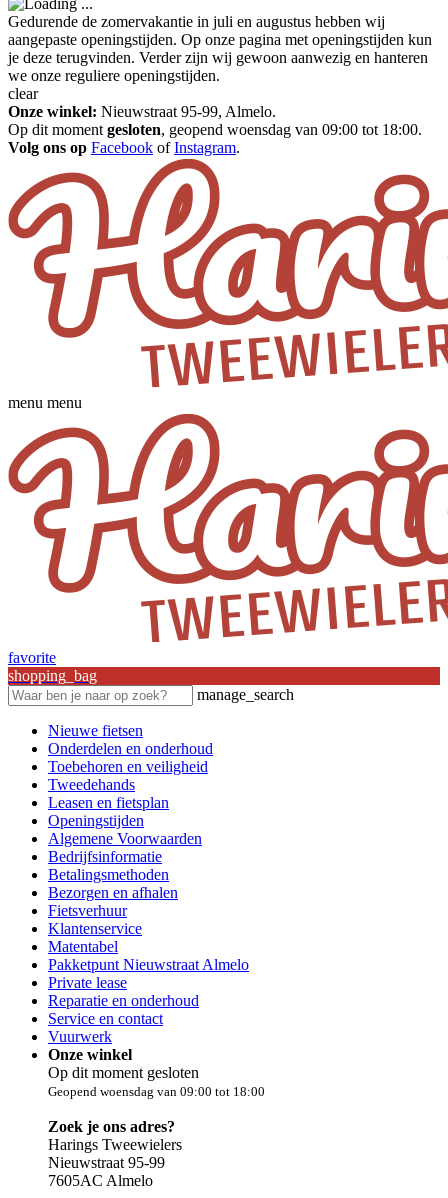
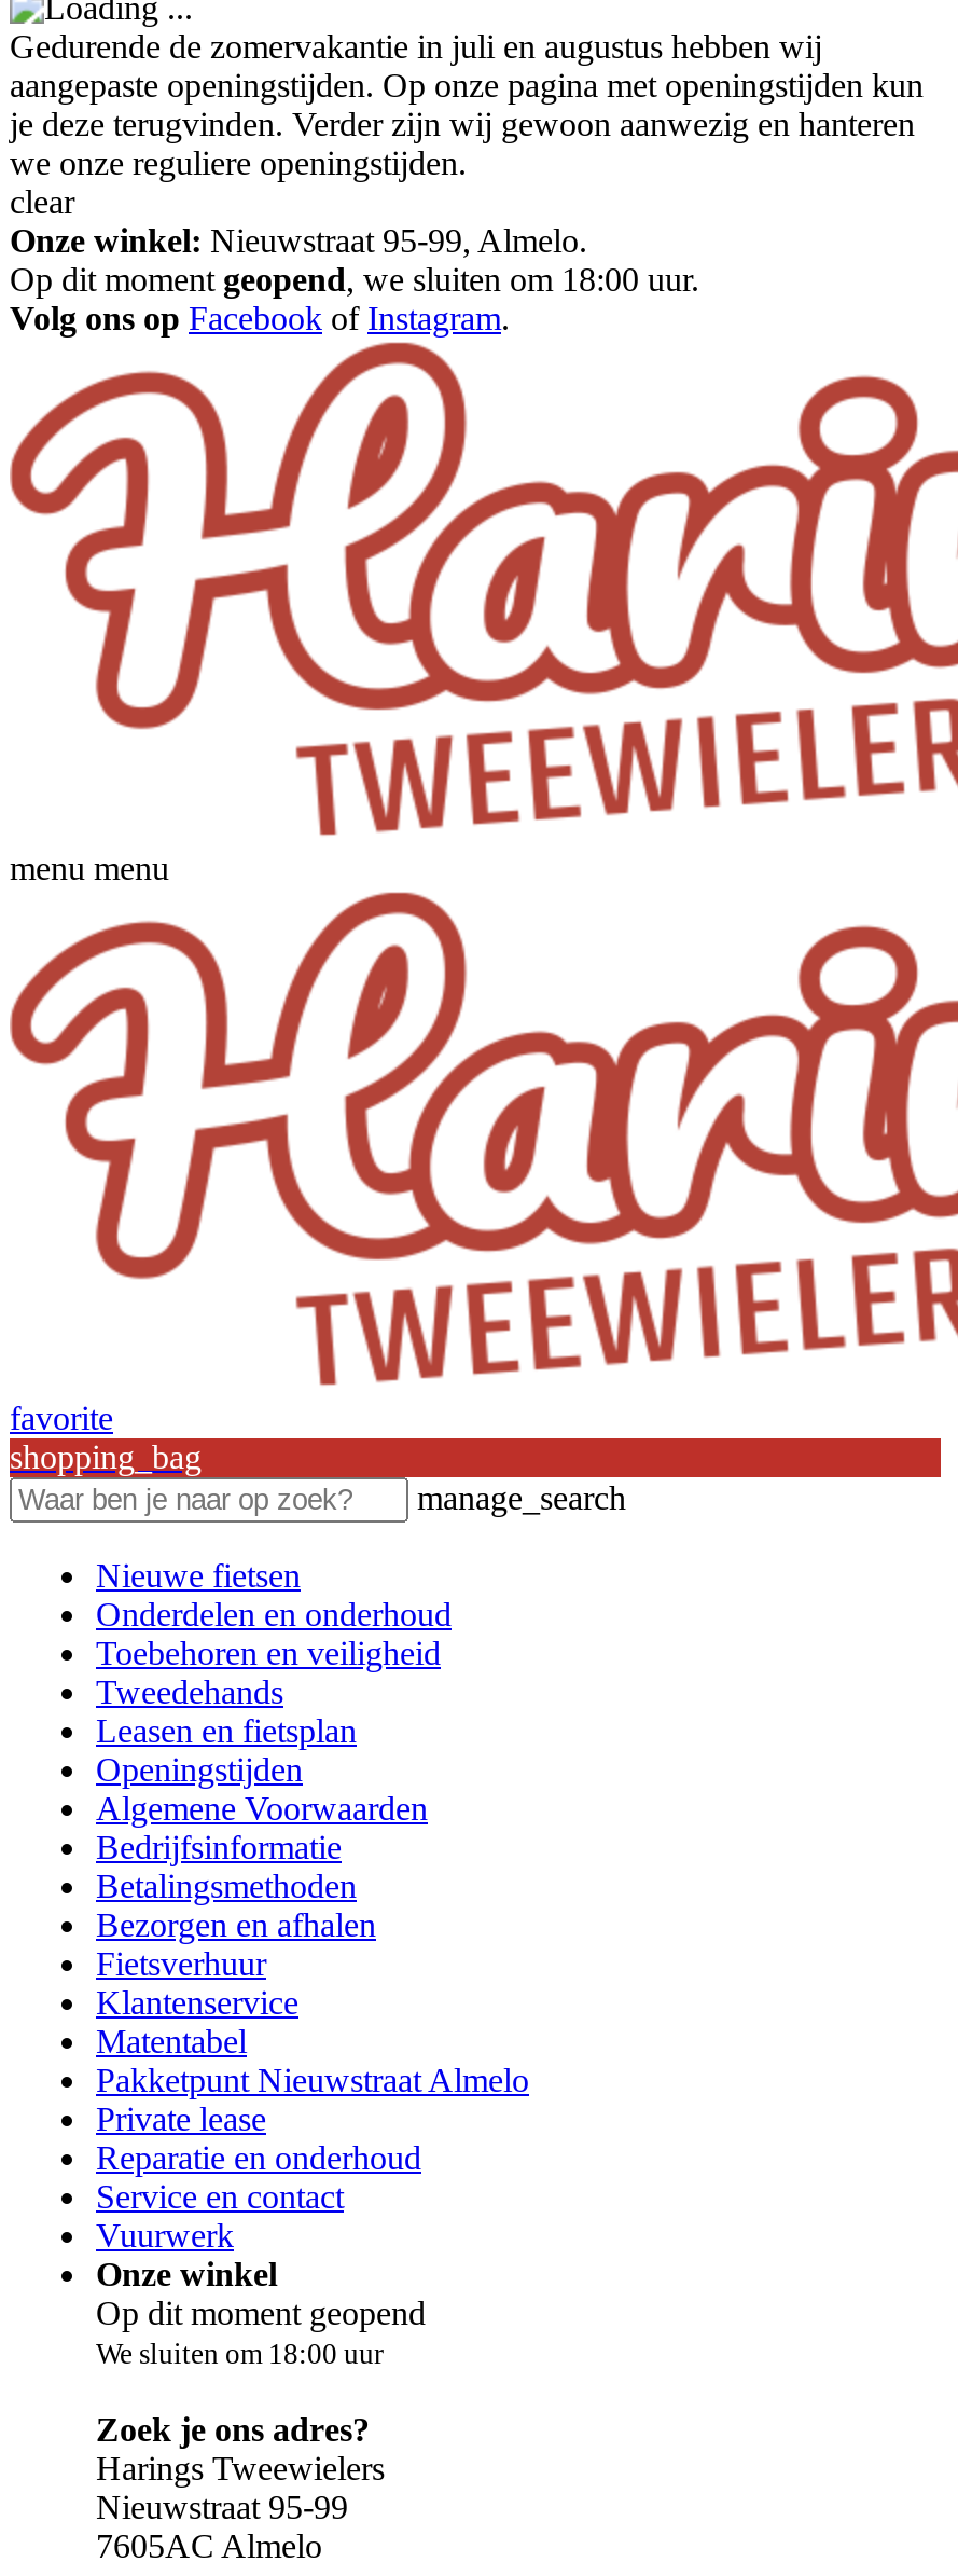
[8,121,422,138] Op dit moment gesloten, geopend woensdag van 09:00 tot 18:00. -> [10,261,699,298] Op dit moment geopend, we sluiten om 18:00 uur.
[48,1064,265,1099] Op dit moment gesloten | Geopend woensdag van 09:00 tot 18:00 -> [96,2295,426,2370] Op dit moment geopend | We sluiten om 18:00 uur

